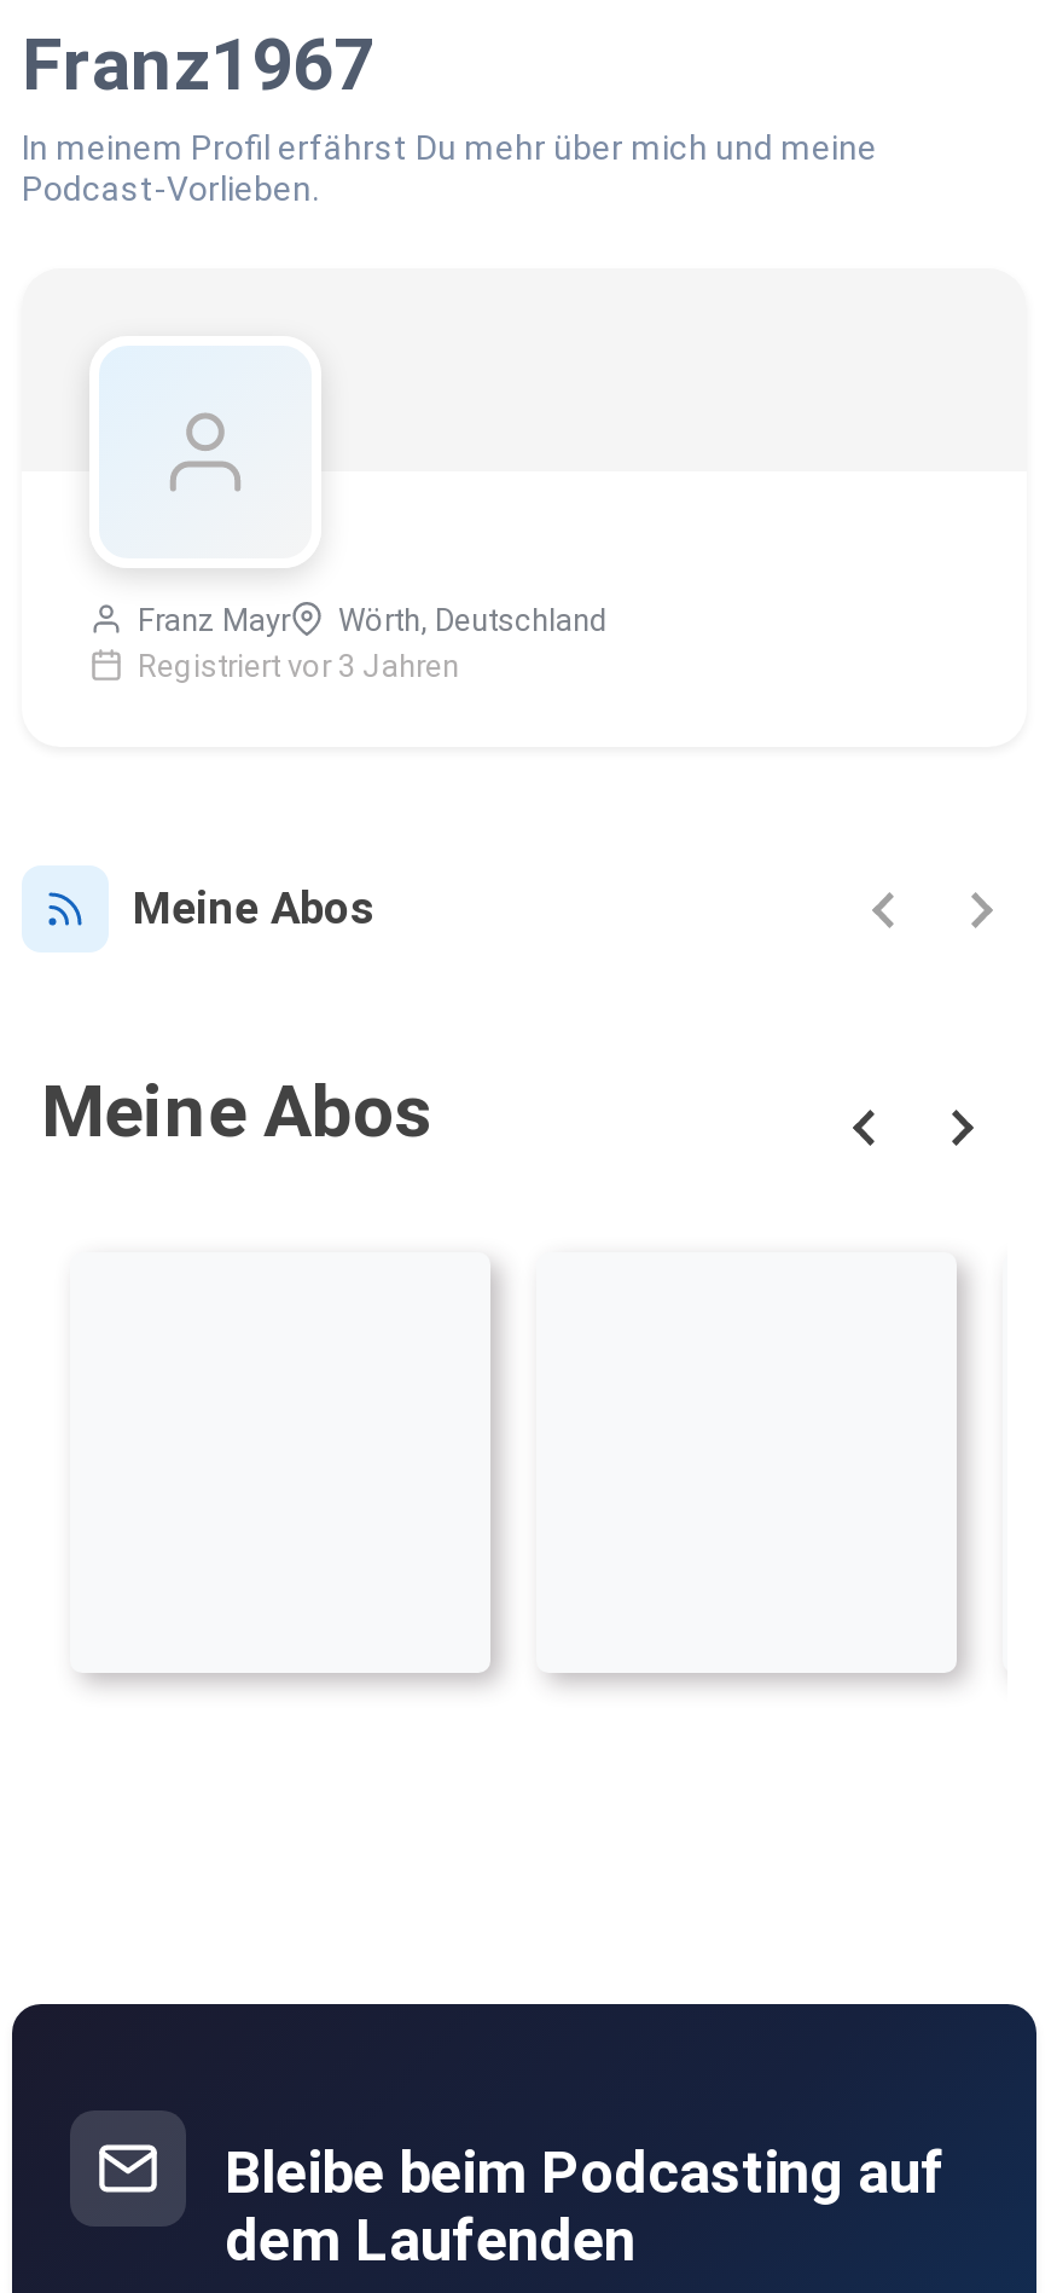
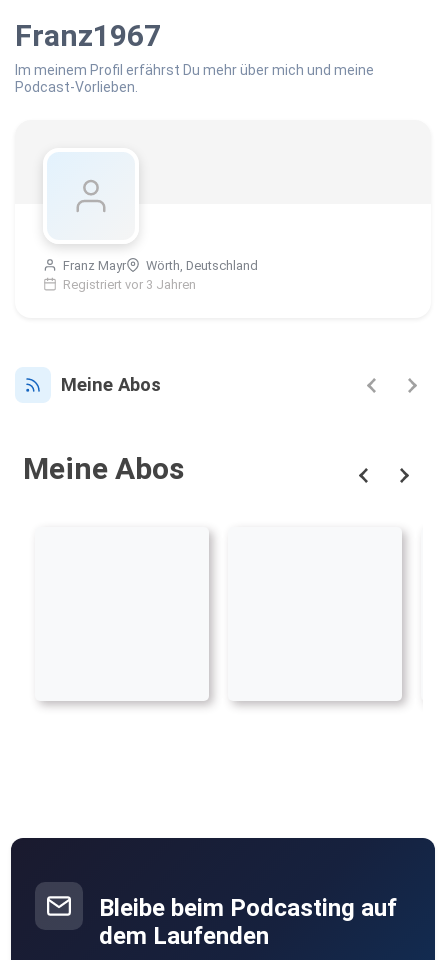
[22,129,877,167] In meinem Profil erfährst Du mehr über mich und meine -> [15,62,374,78] Im meinem Profil erfährst Du mehr über mich und meine

